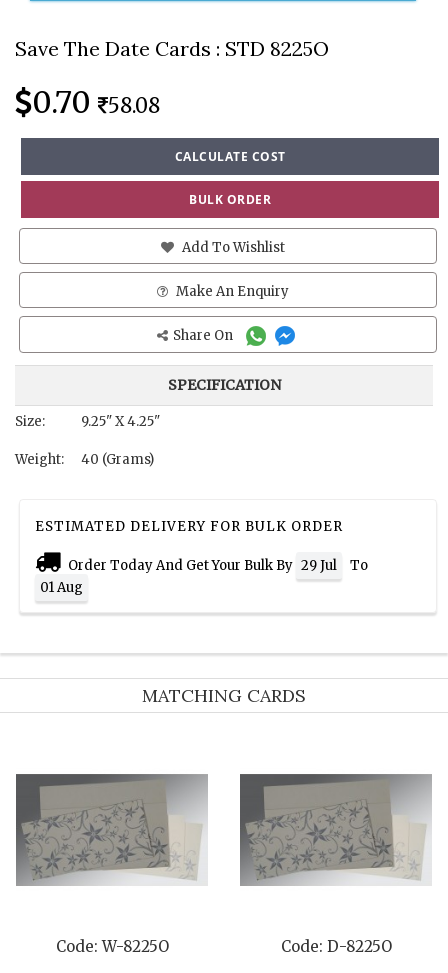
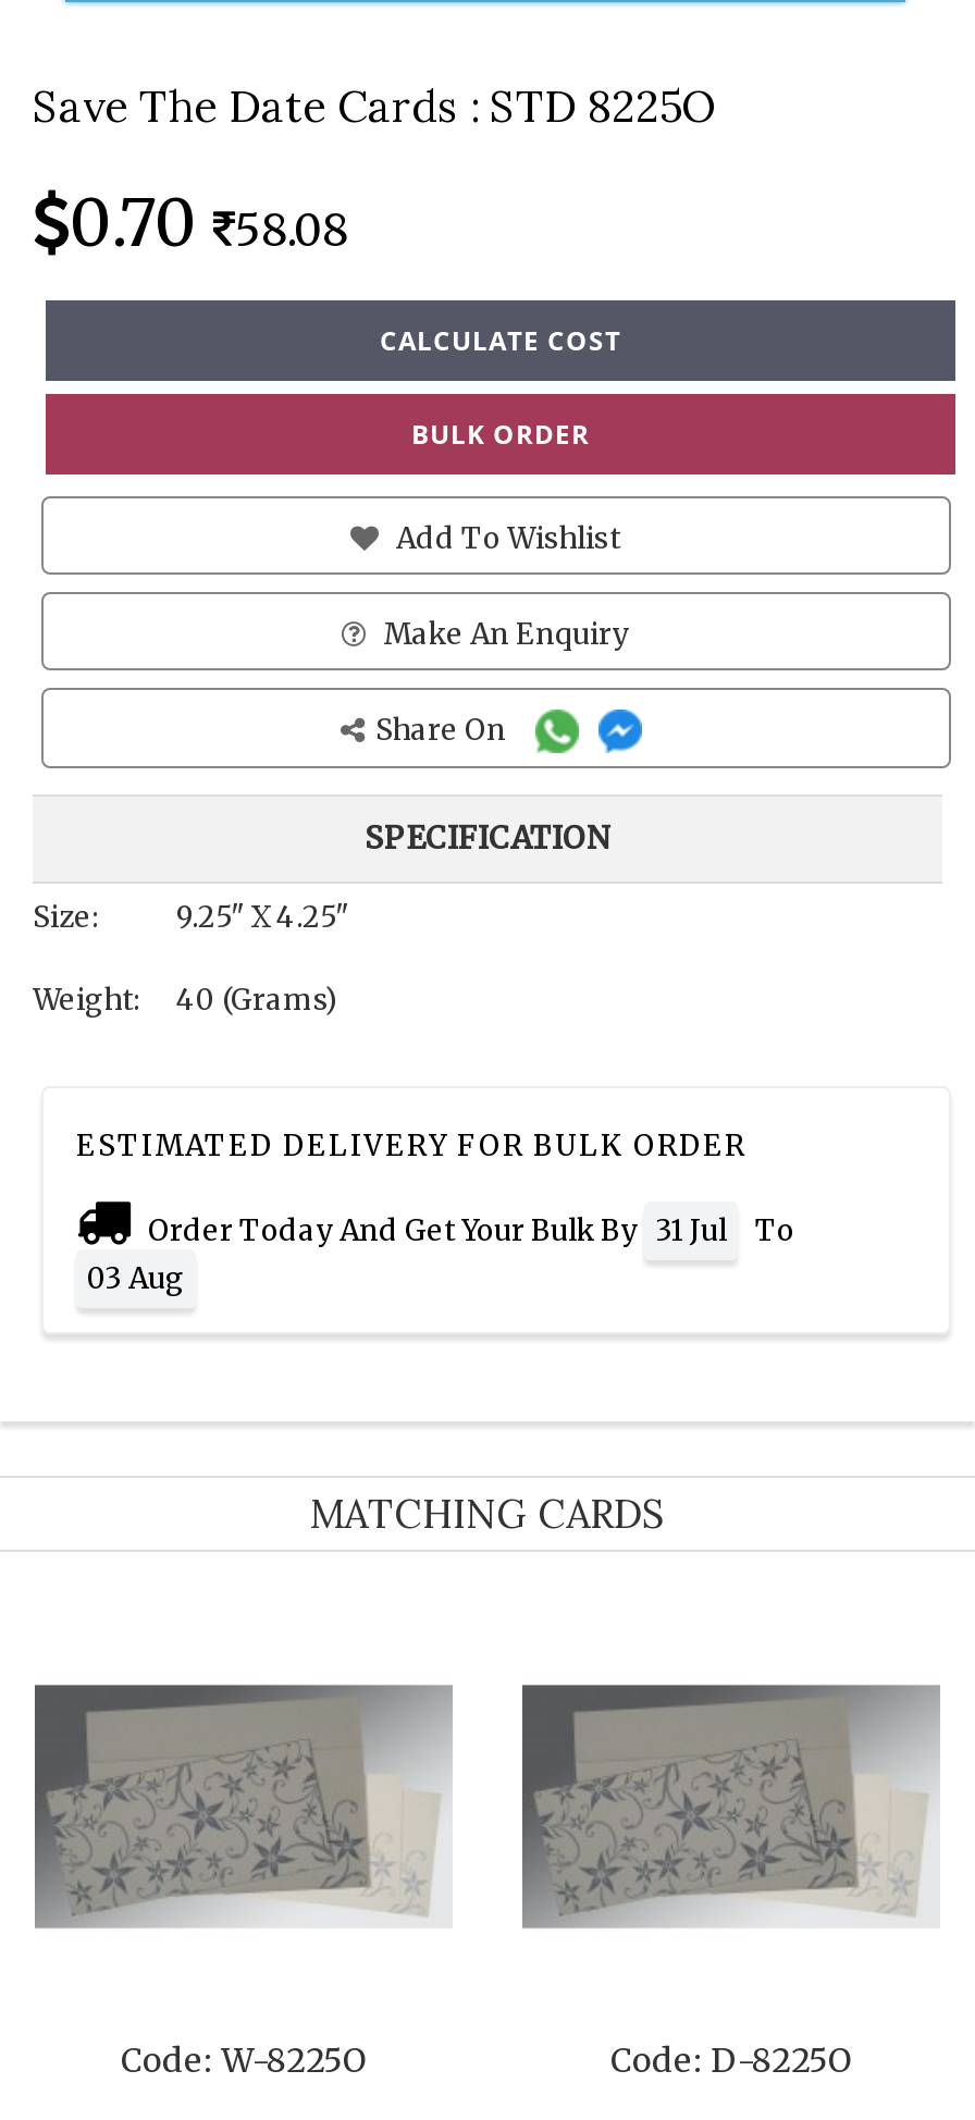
[65,557,368,574] Order Today And Get Your Bulk By 29 Jul To -> [141,1212,794,1249] Order Today And Get Your Bulk By 31 Jul To
[40,579,83,596] 01 Aug -> [87,1260,185,1297] 03 Aug

